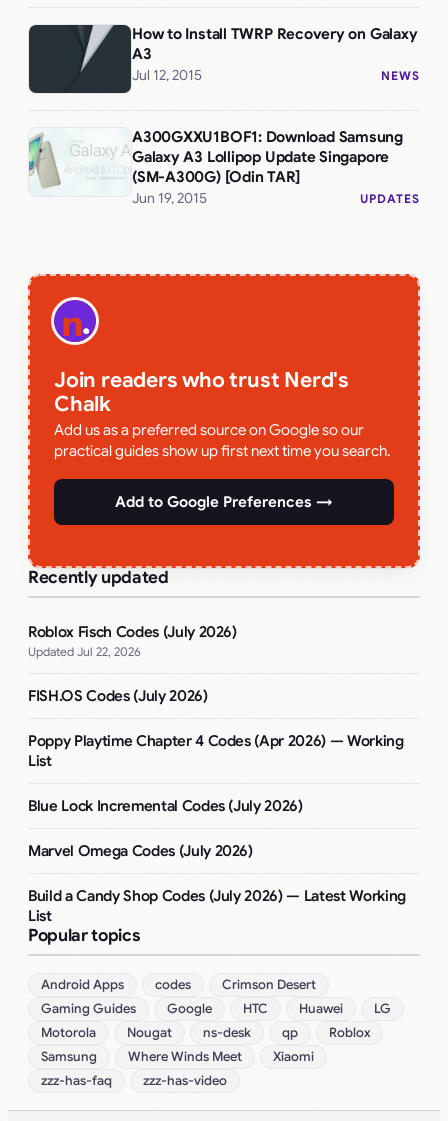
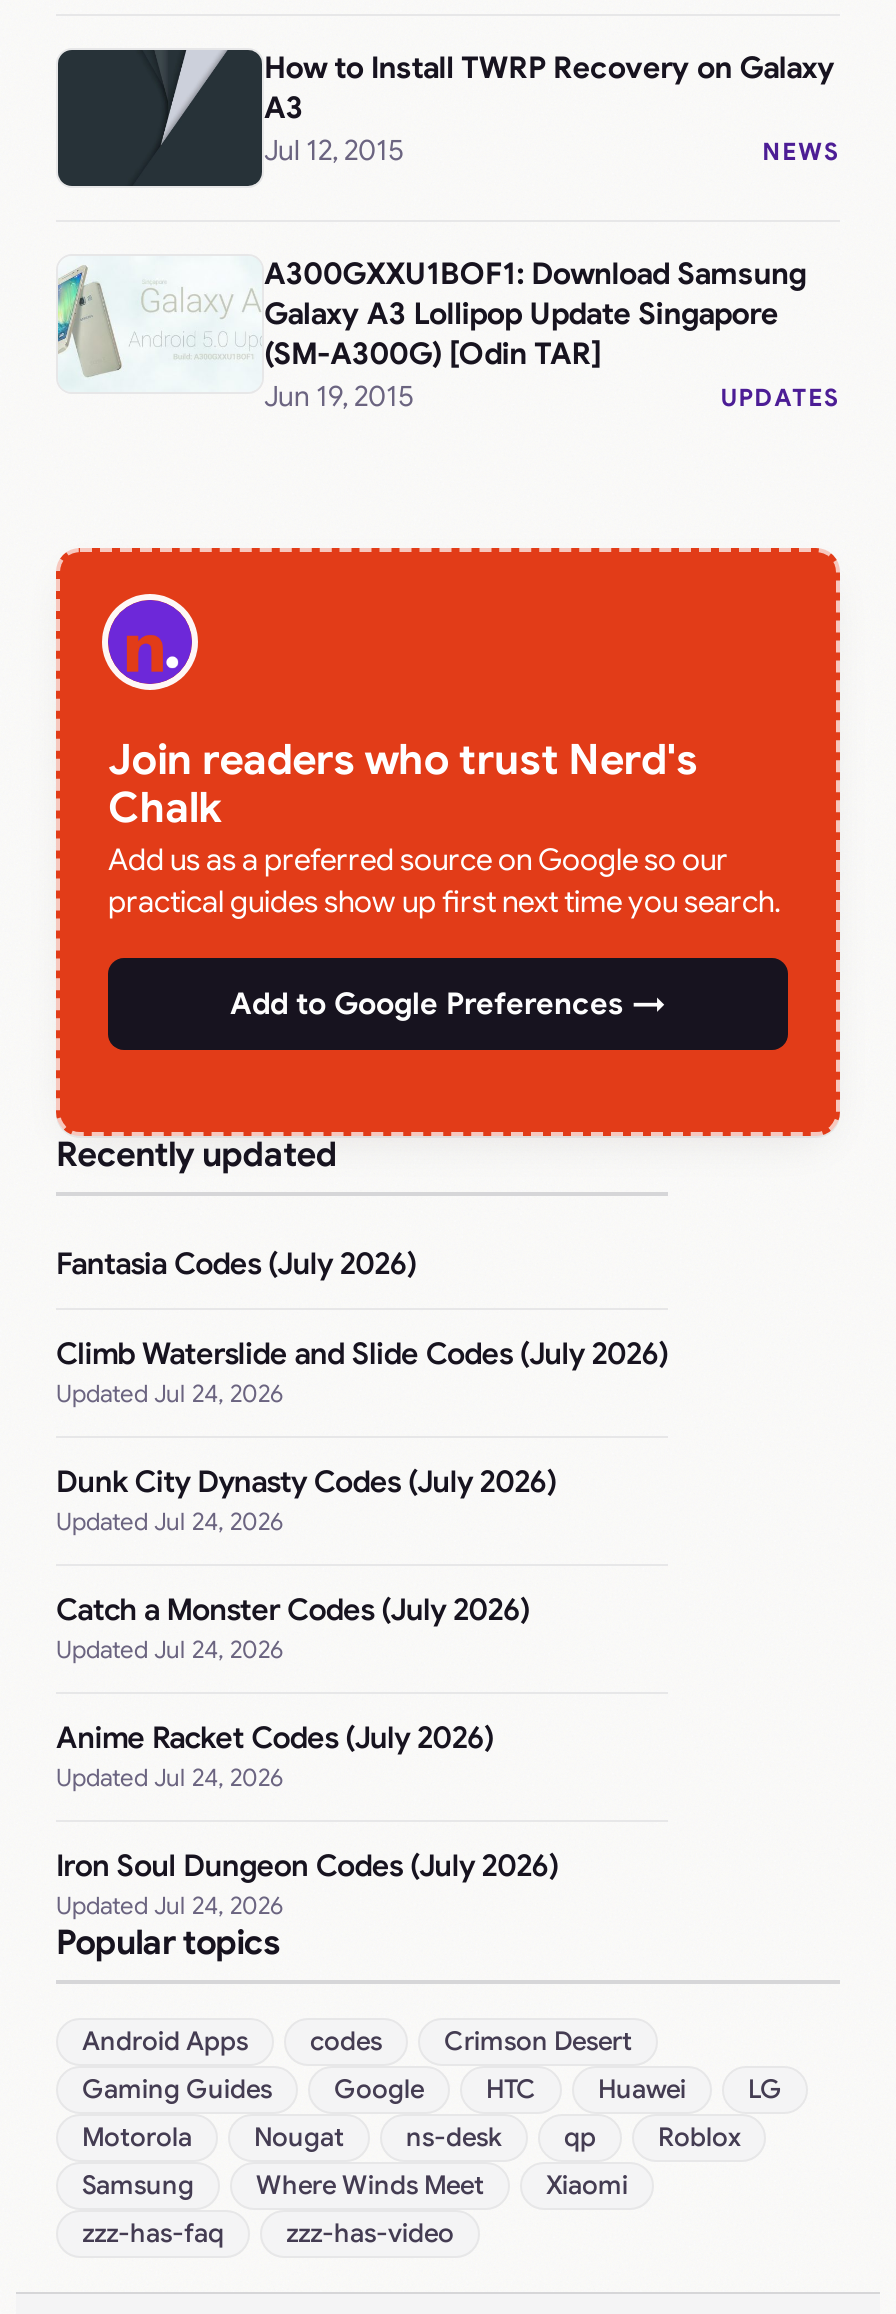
[28,623,237,659] Roblox Fisch Codes (July 2026) | Jul 22, 2026 -> [56,1246,416,1282] Fantasia Codes (July 2026)
[28,687,207,705] FISH.OS Codes (July 2026) -> [56,1336,668,1408] Climb Waterslide and Slide Codes (July 2026) | Jul 24, 2026
[28,732,404,770] Poppy Playtime Chapter 4 Codes (Apr 2026) — Working | List -> [56,1464,556,1536] Dunk City Dynasty Codes (July 2026) | Jul 24, 2026
[28,797,303,815] Blue Lock Incremental Codes (July 2026) -> [56,1592,530,1664] Catch a Monster Codes (July 2026) | Jul 24, 2026
[28,842,253,860] Marvel Omega Codes (July 2026) -> [56,1720,494,1792] Anime Racket Codes (July 2026) | Jul 24, 2026
[28,887,406,925] Build a Candy Shop Codes (July 2026) — Latest Working | List -> [56,1848,558,1920] Iron Soul Dungeon Codes (July 2026) | Jul 24, 2026

